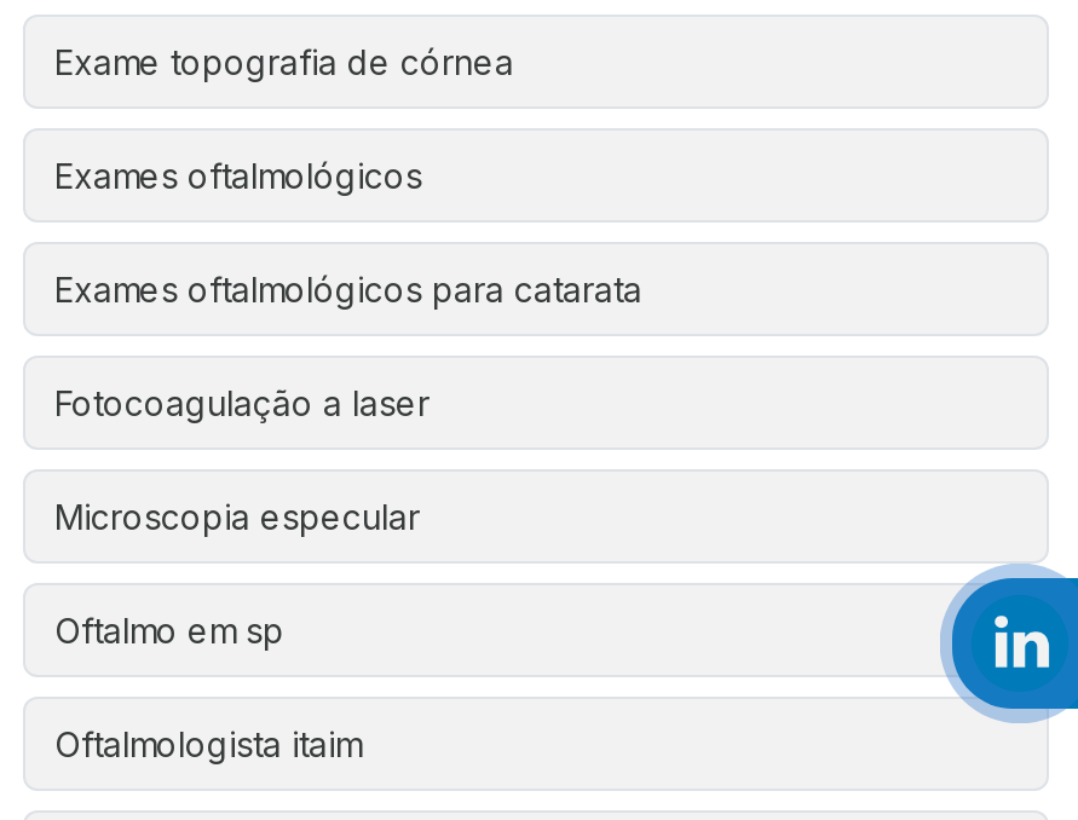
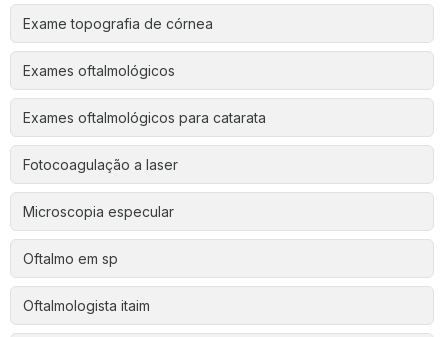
[938,561,1071,726] [image] -> none

